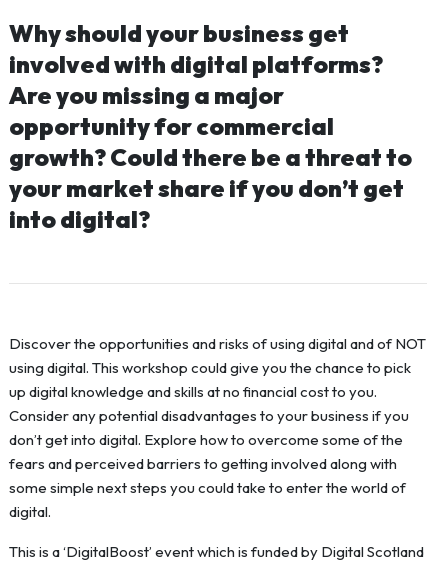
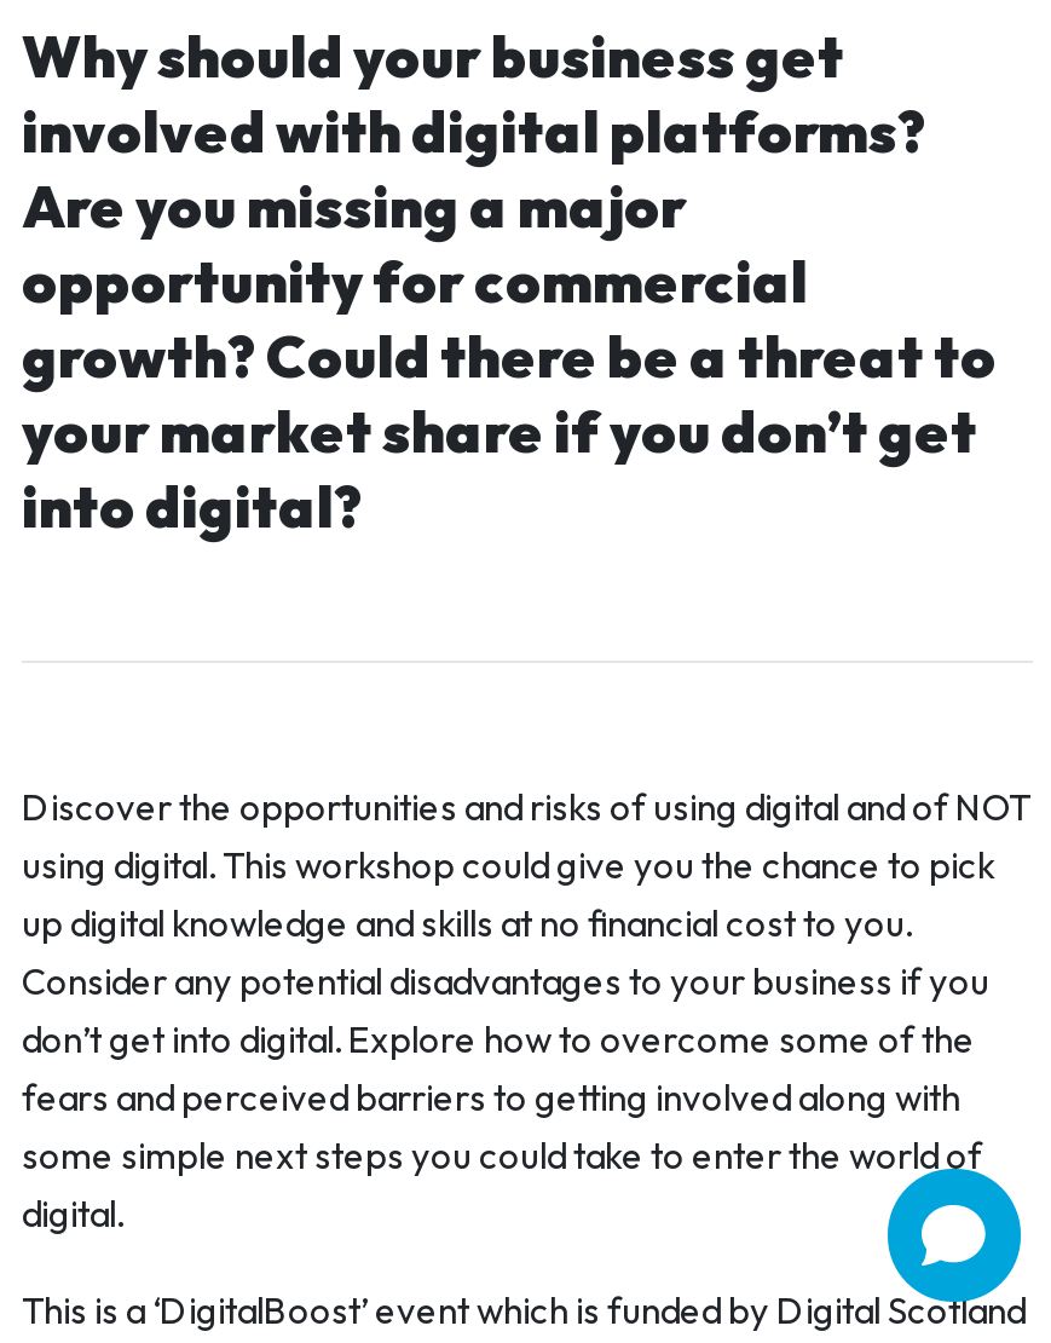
none -> [885,1176,1023,1283] [image]

